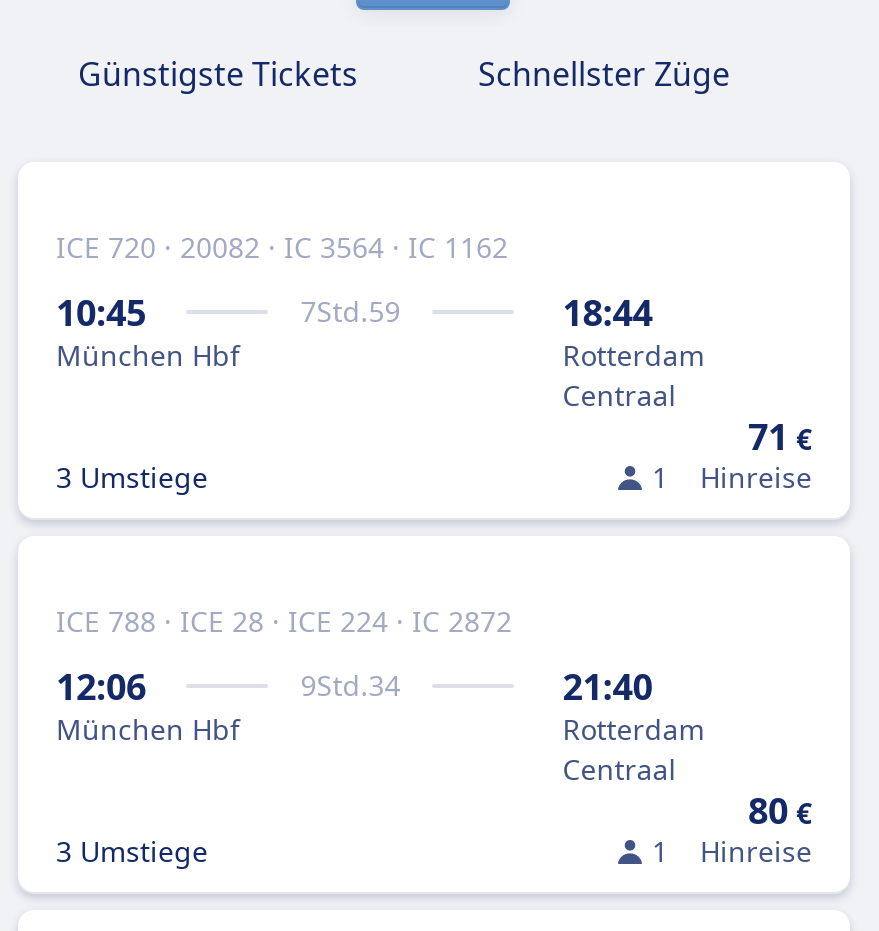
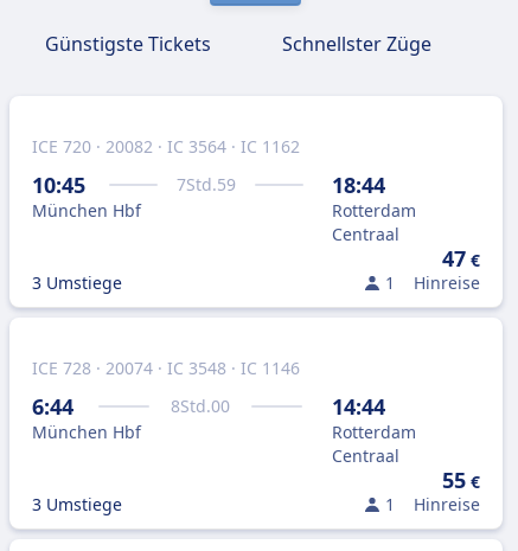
[748,412,812,460] 71 € -> [442,244,480,273] 47 €
[56,602,512,640] ICE 788 · ICE 28 · ICE 224 · IC 2872 -> [32,357,300,379] ICE 728 · 20074 · IC 3548 · IC 1146
[56,662,400,710] 12:06 | 9Std.34 -> [32,392,230,421] 6:44 | 8Std.00
[563,662,653,710] 21:40 -> [332,392,386,421] 14:44
[748,786,812,834] 80 € -> [442,466,480,494] 55 €

